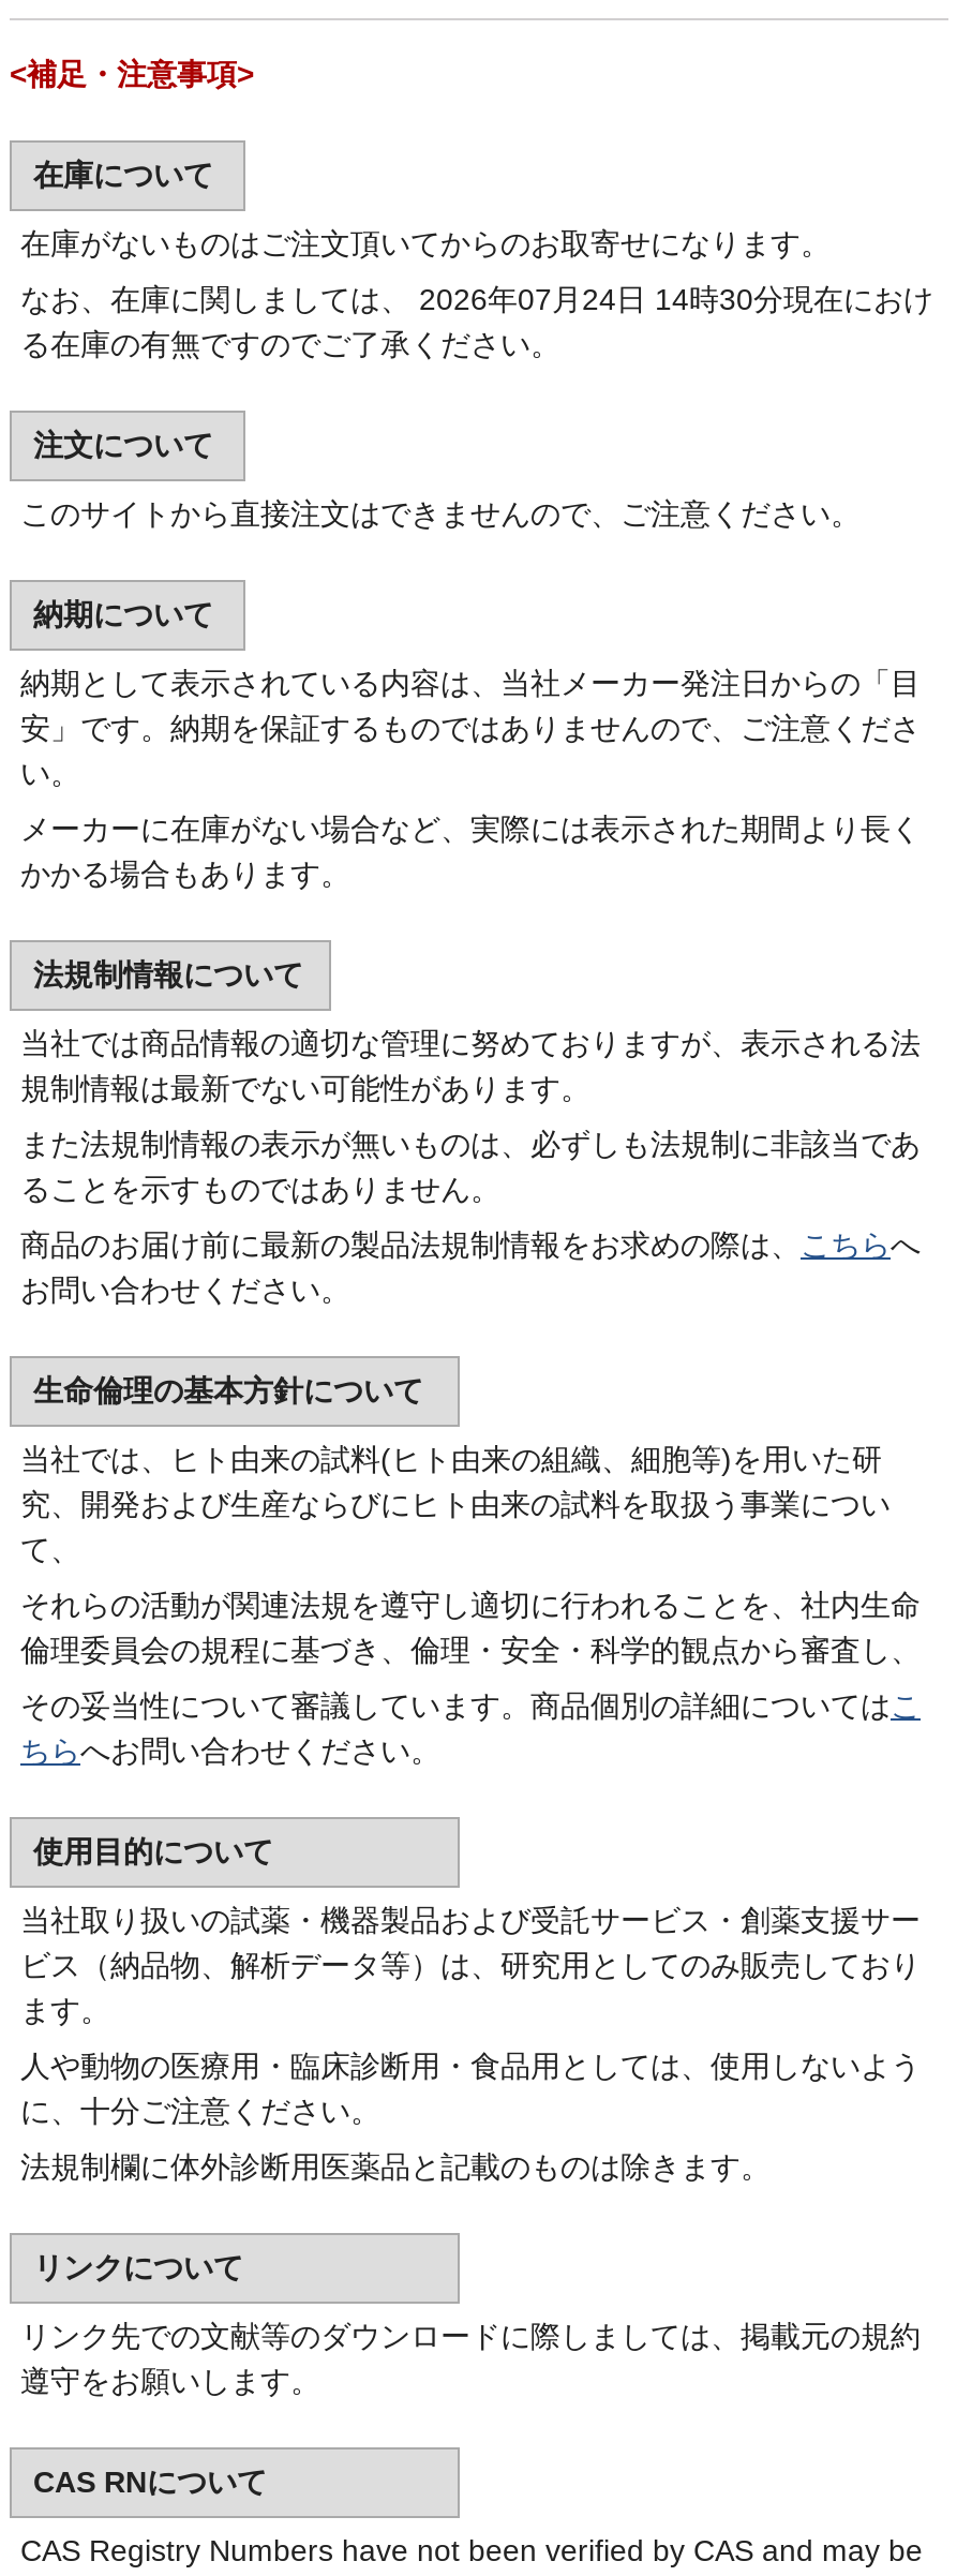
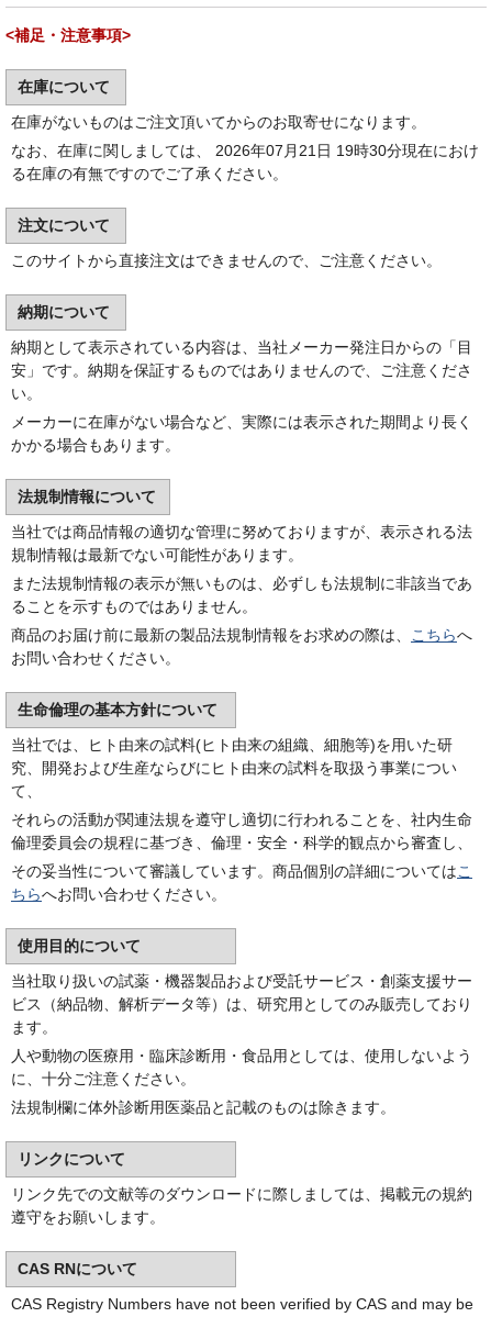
[20,283,933,317] なお、在庫に関しましては、 2026年07月24日 14時30分現在におけ -> [11,142,479,160] なお、在庫に関しましては、 2026年07月21日 19時30分現在におけ

